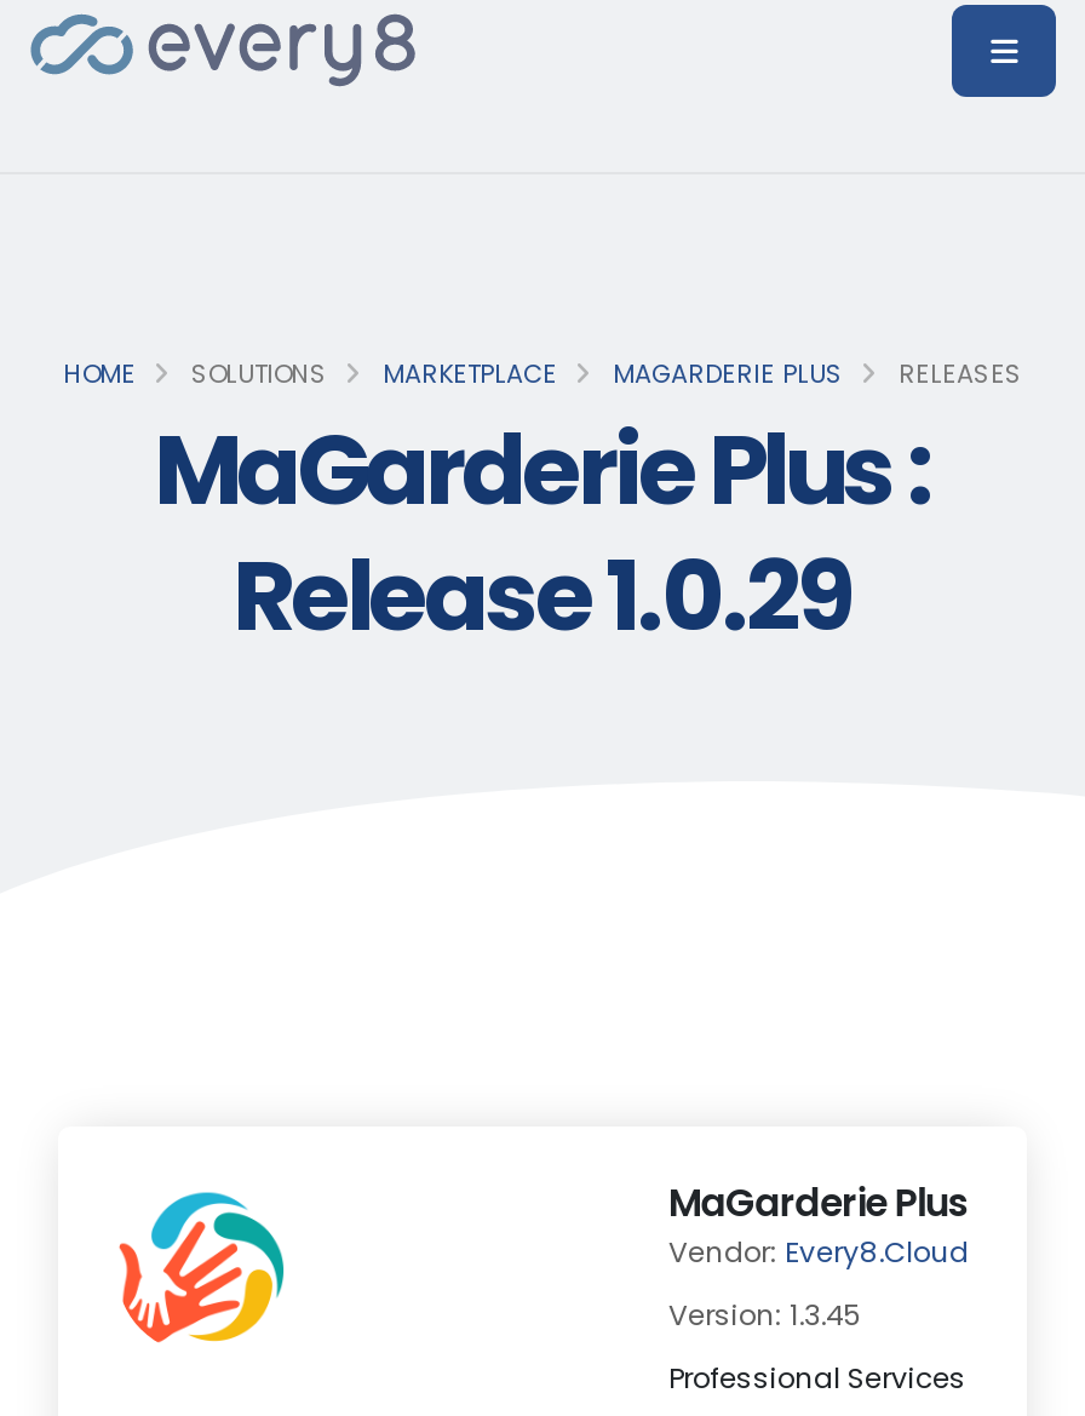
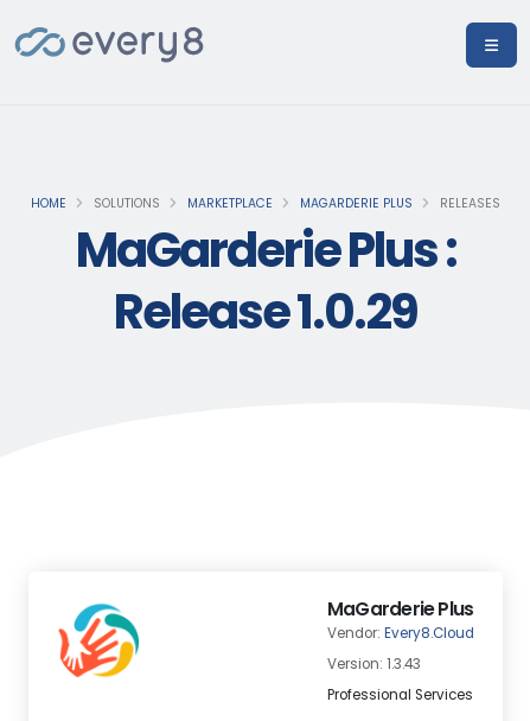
[668,1296,862,1335] Version: 1.3.45 -> [327,655,421,674] Version: 1.3.43

